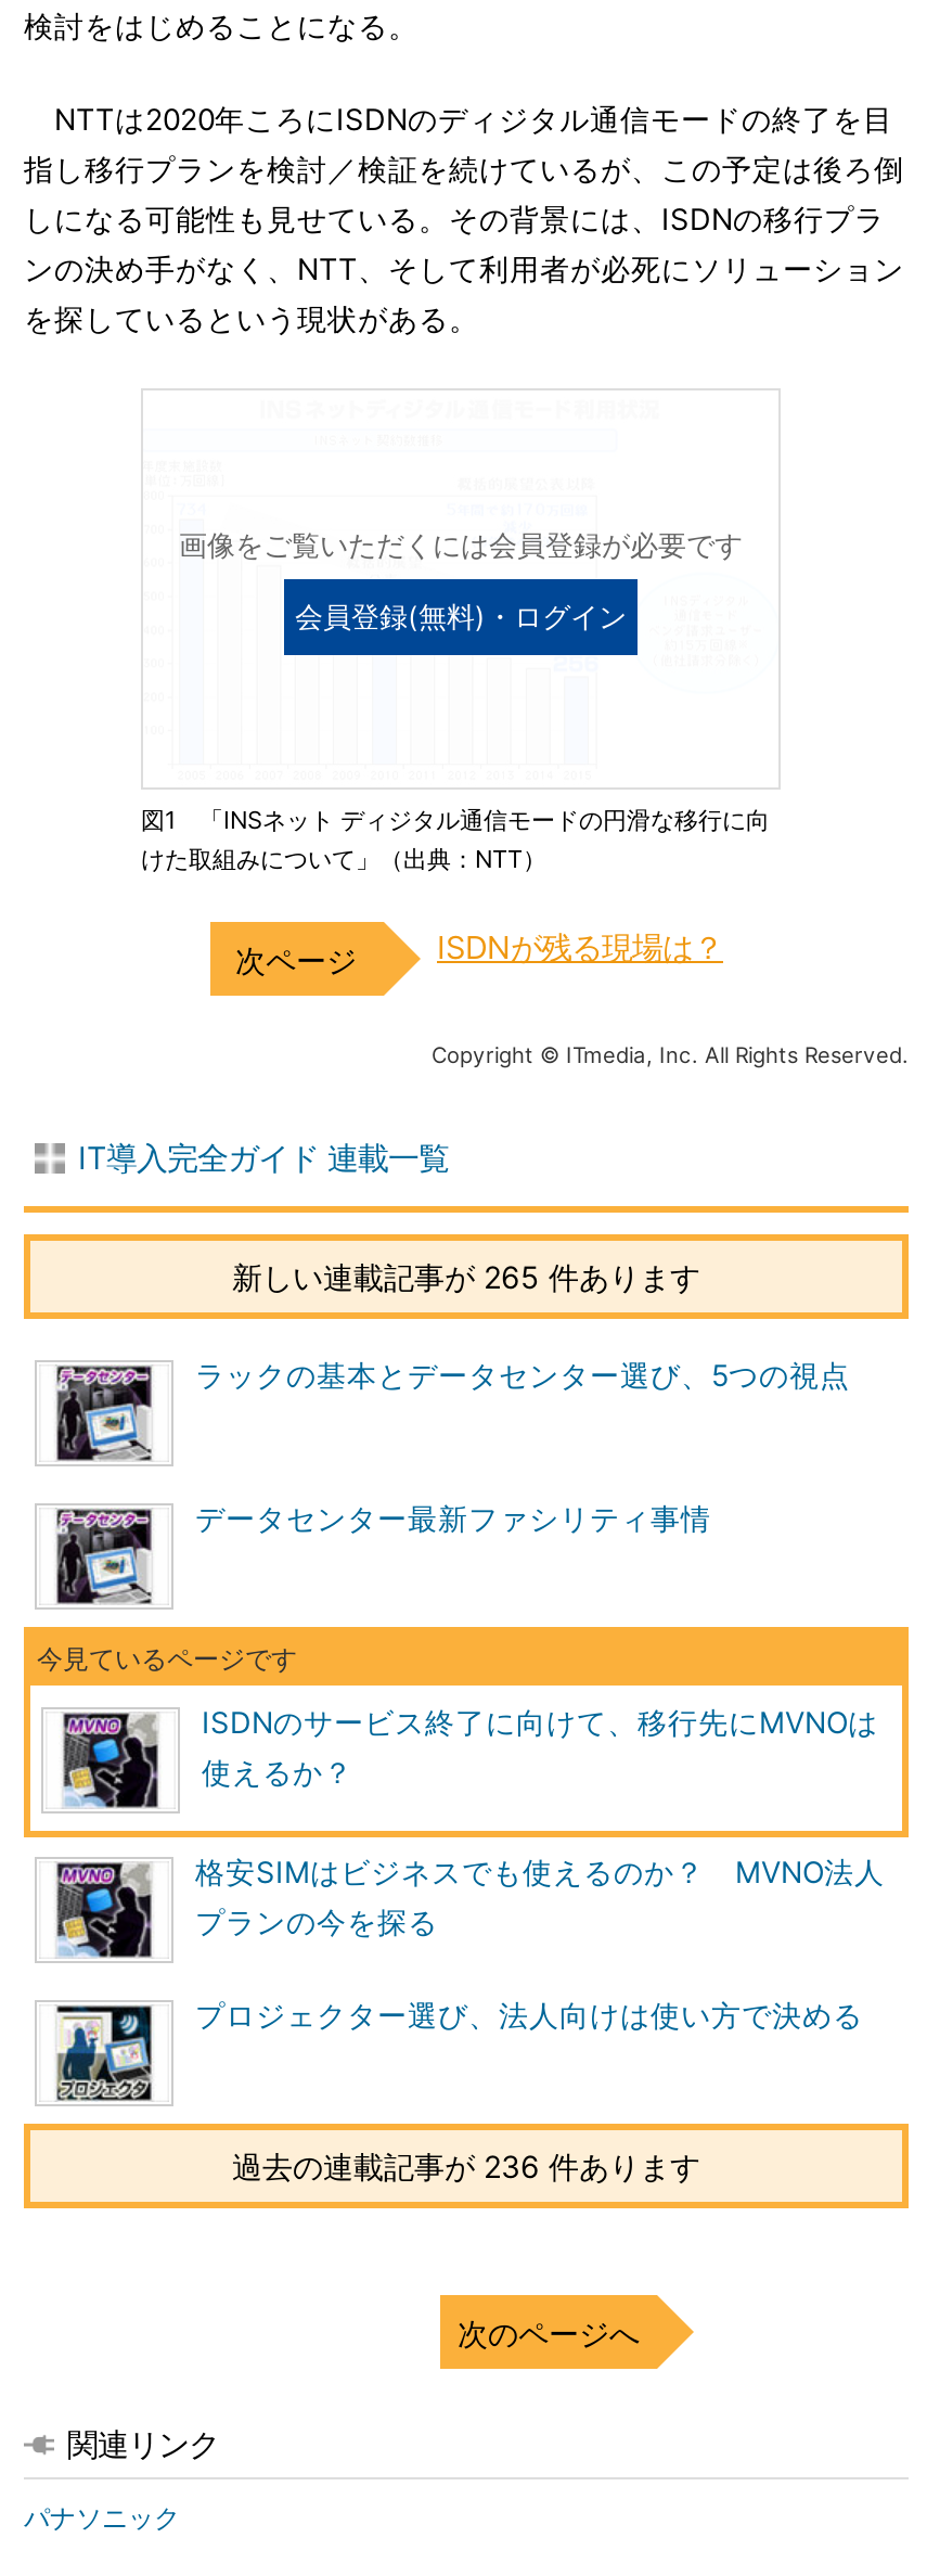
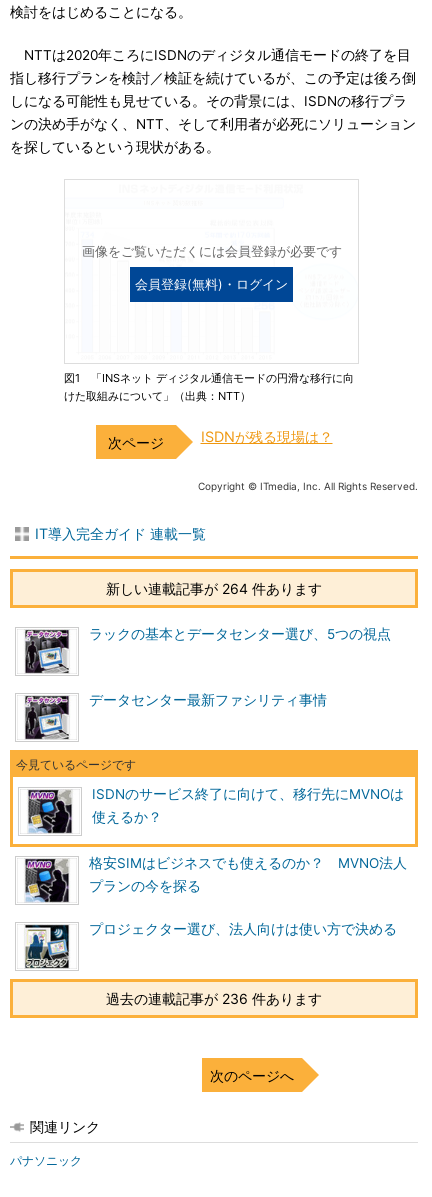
[232,1258,700,1295] 新しい連載記事が 265 件あります -> [106,580,322,597] 新しい連載記事が 264 件あります

